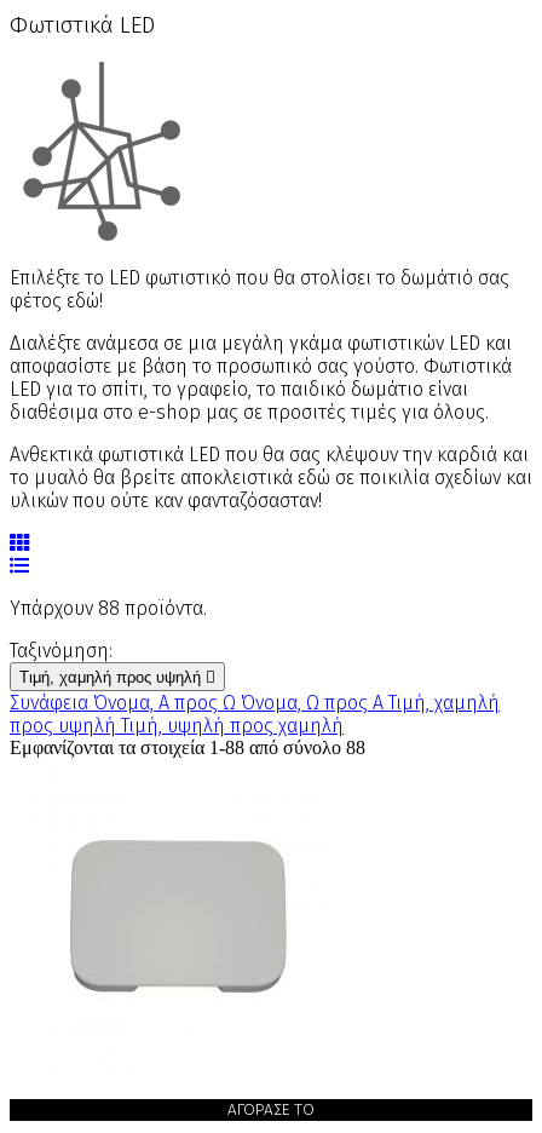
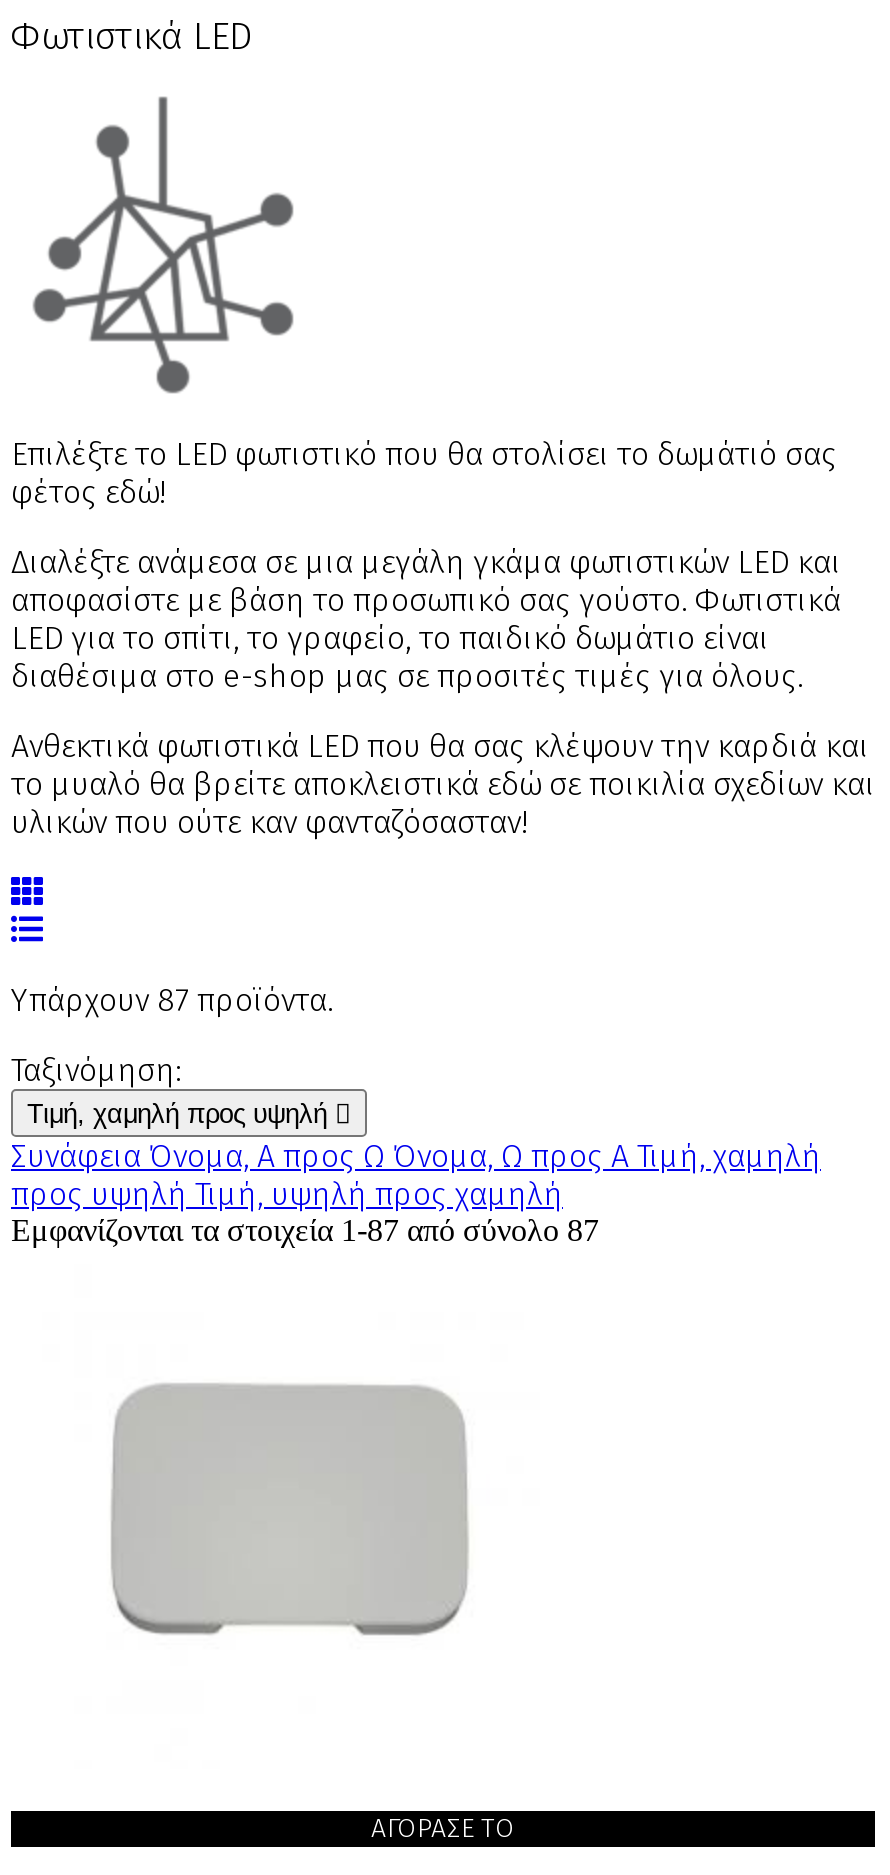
[10,597,207,620] Υπάρχουν 88 προϊόντα. -> [11,982,333,1020] Υπάρχουν 87 προϊόντα.
[10,738,365,758] Εμφανίζονται τα στοιχεία 1-88 από σύνολο 88 -> [11,1214,599,1248] Εμφανίζονται τα στοιχεία 1-87 από σύνολο 87

